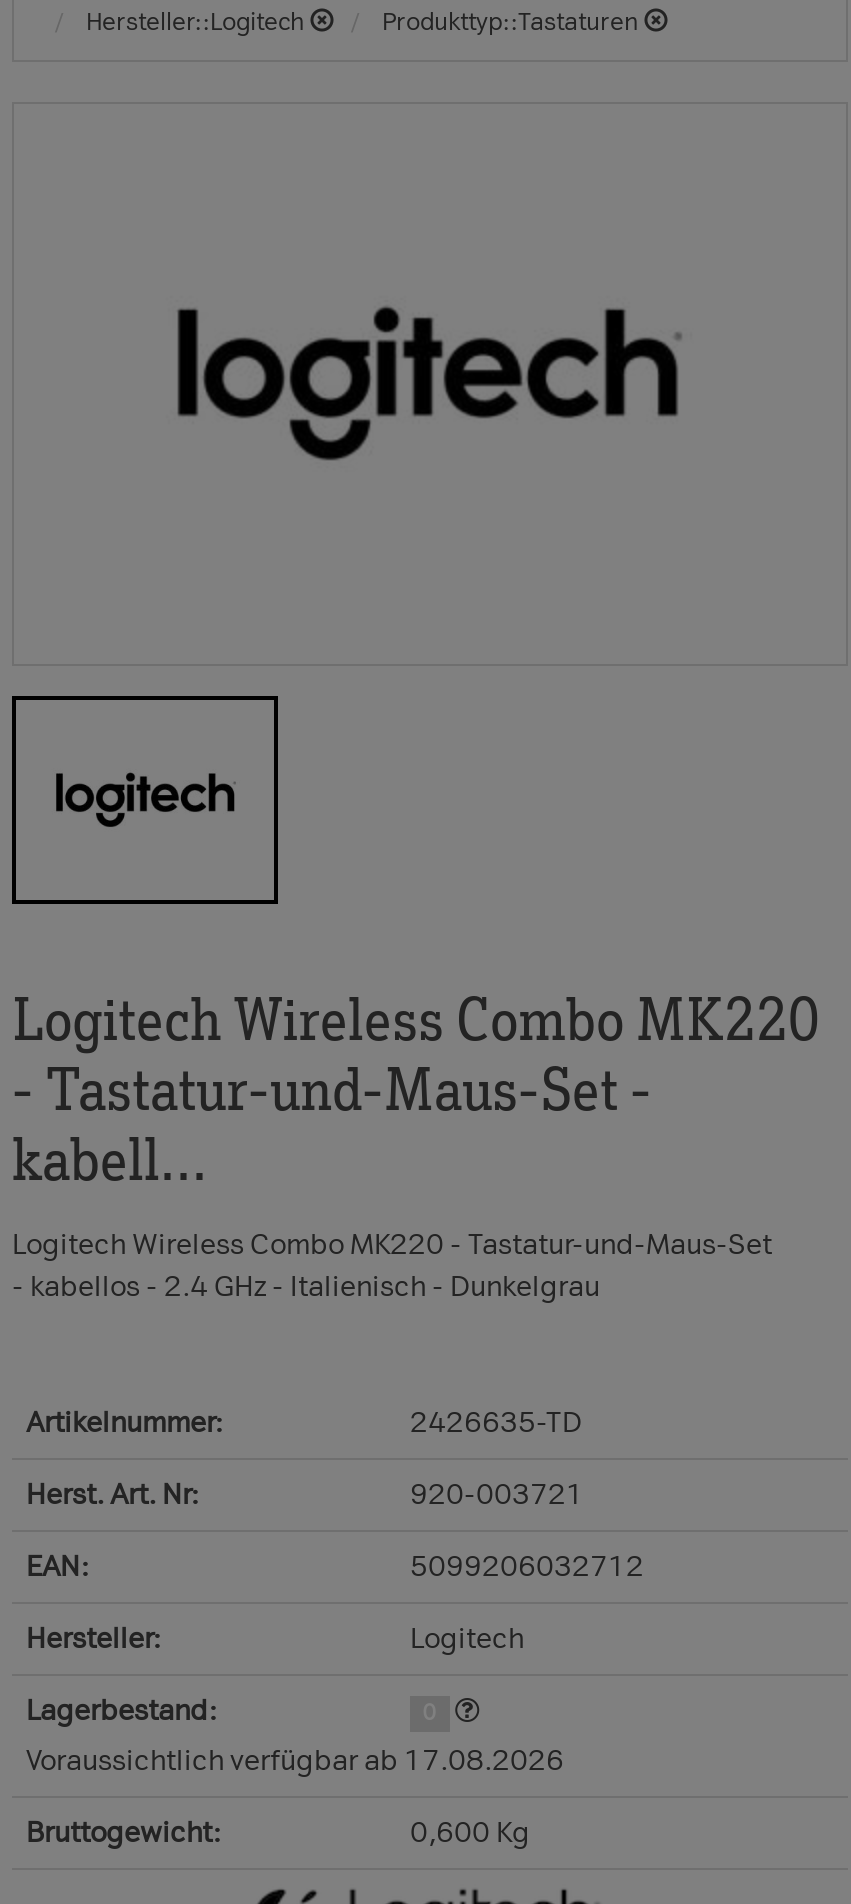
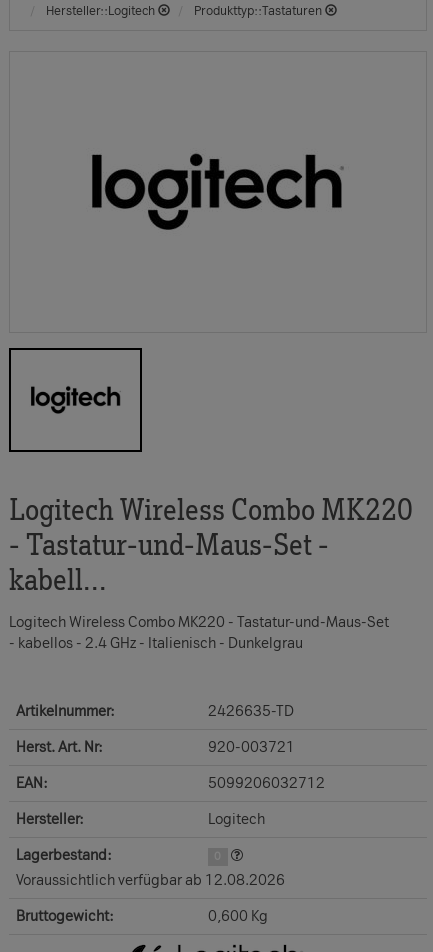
[26,1744,564,1778] Voraussichtlich verfügbar ab 17.08.2026 -> [16,872,285,889] Voraussichtlich verfügbar ab 12.08.2026

